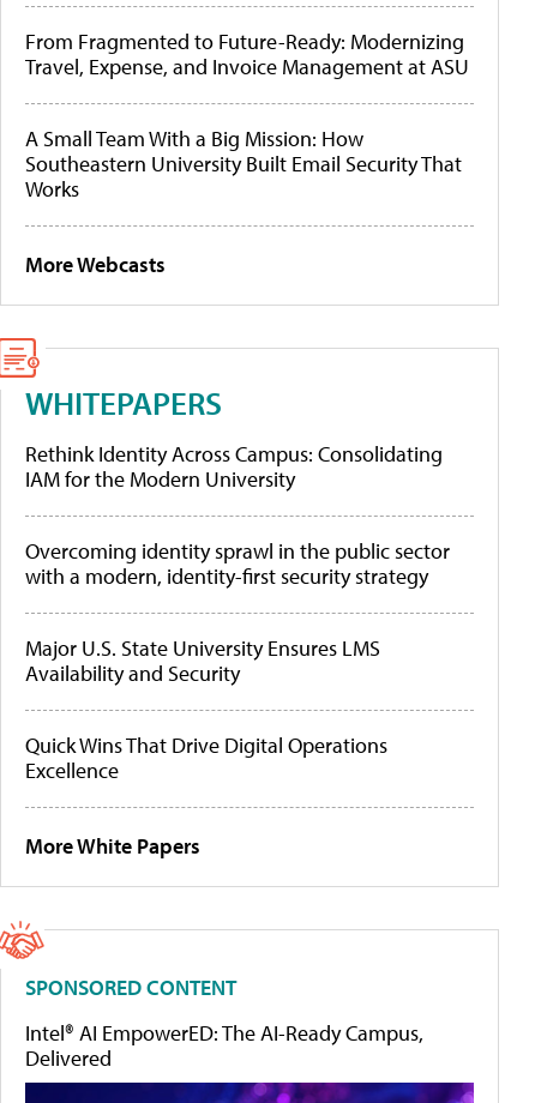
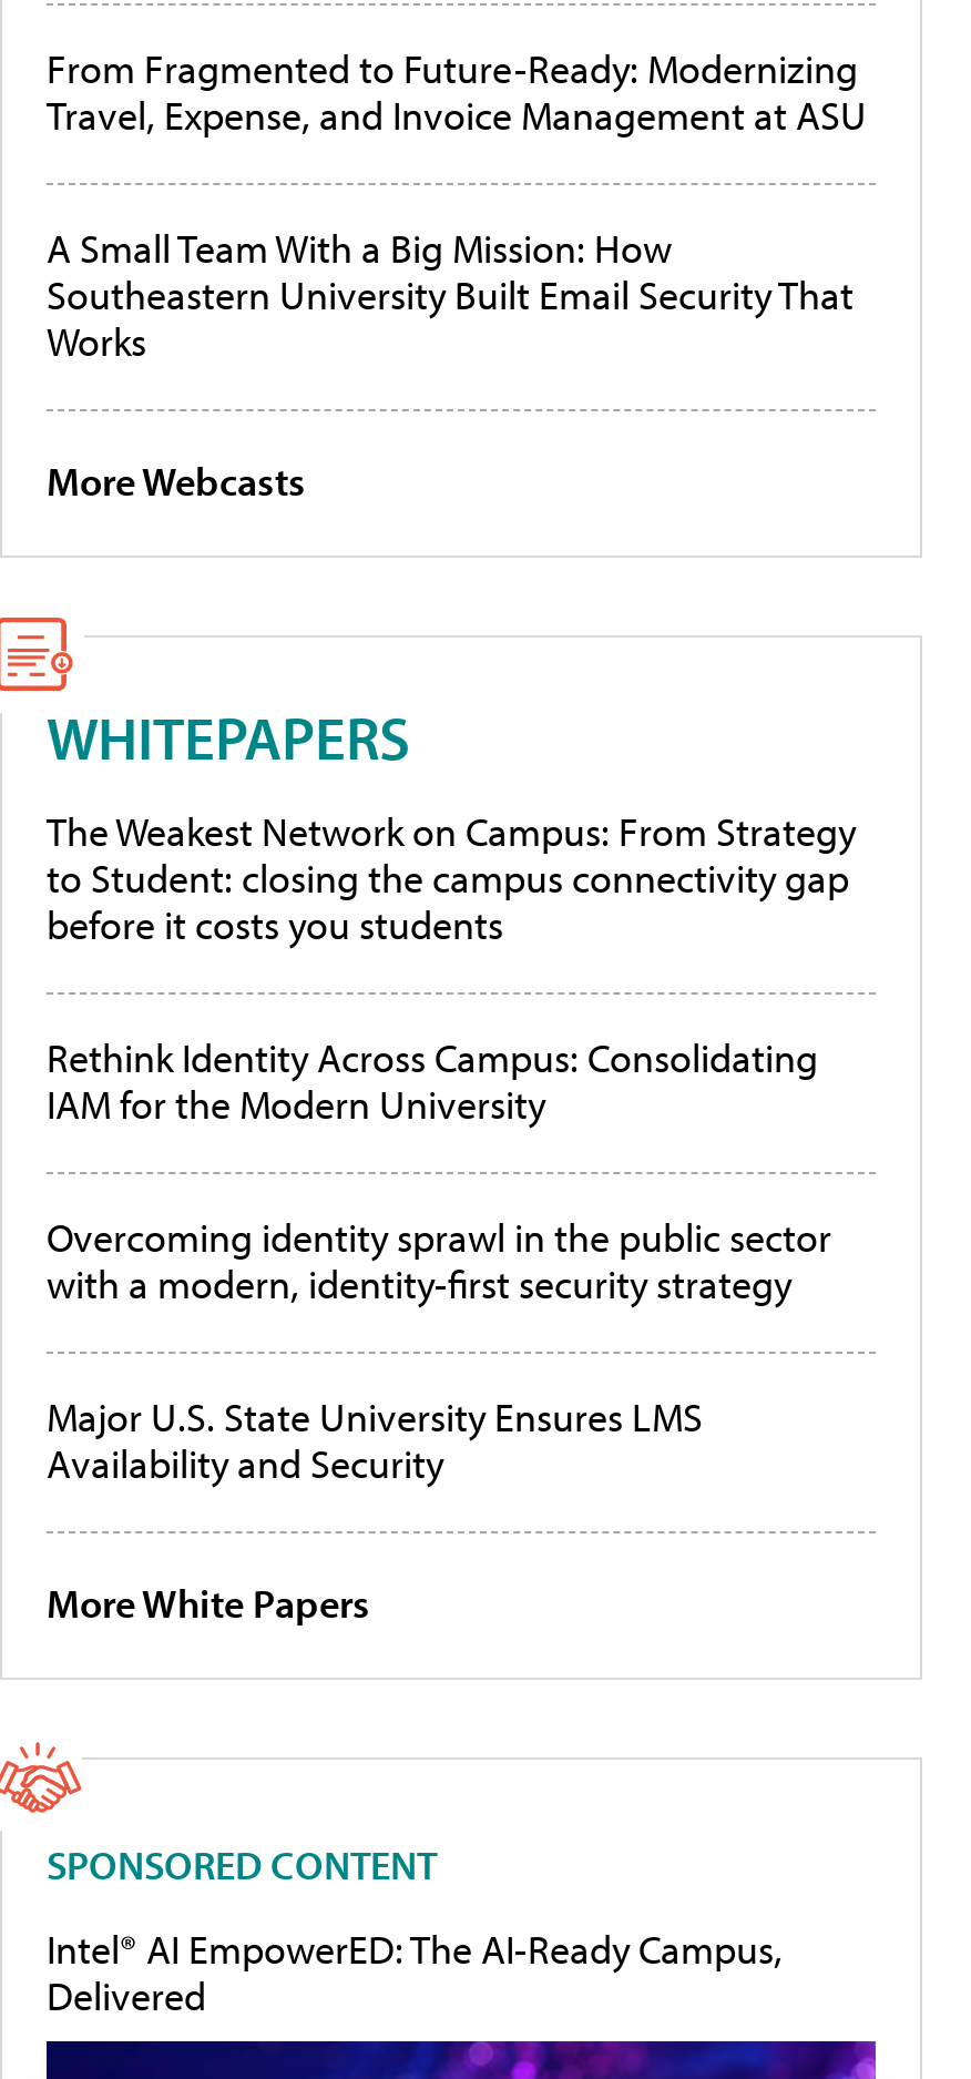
none -> [47,807,856,951] The Weakest Network on Campus: From Strategy | to Student: closing the campus connectivity gap | before it costs you students
moved [25,440,450,687] -> [47,1033,831,1490]: Rethink Identity Across Campus: Consolidating | IAM for the Modern University | Overcoming identity sprawl in the public sector | with a modern, identity-first security strategy | Major U.S. State University Ensures LMS | Availability and Security
[25,732,387,784] Quick Wins That Drive Digital Operations | Excellence -> none

